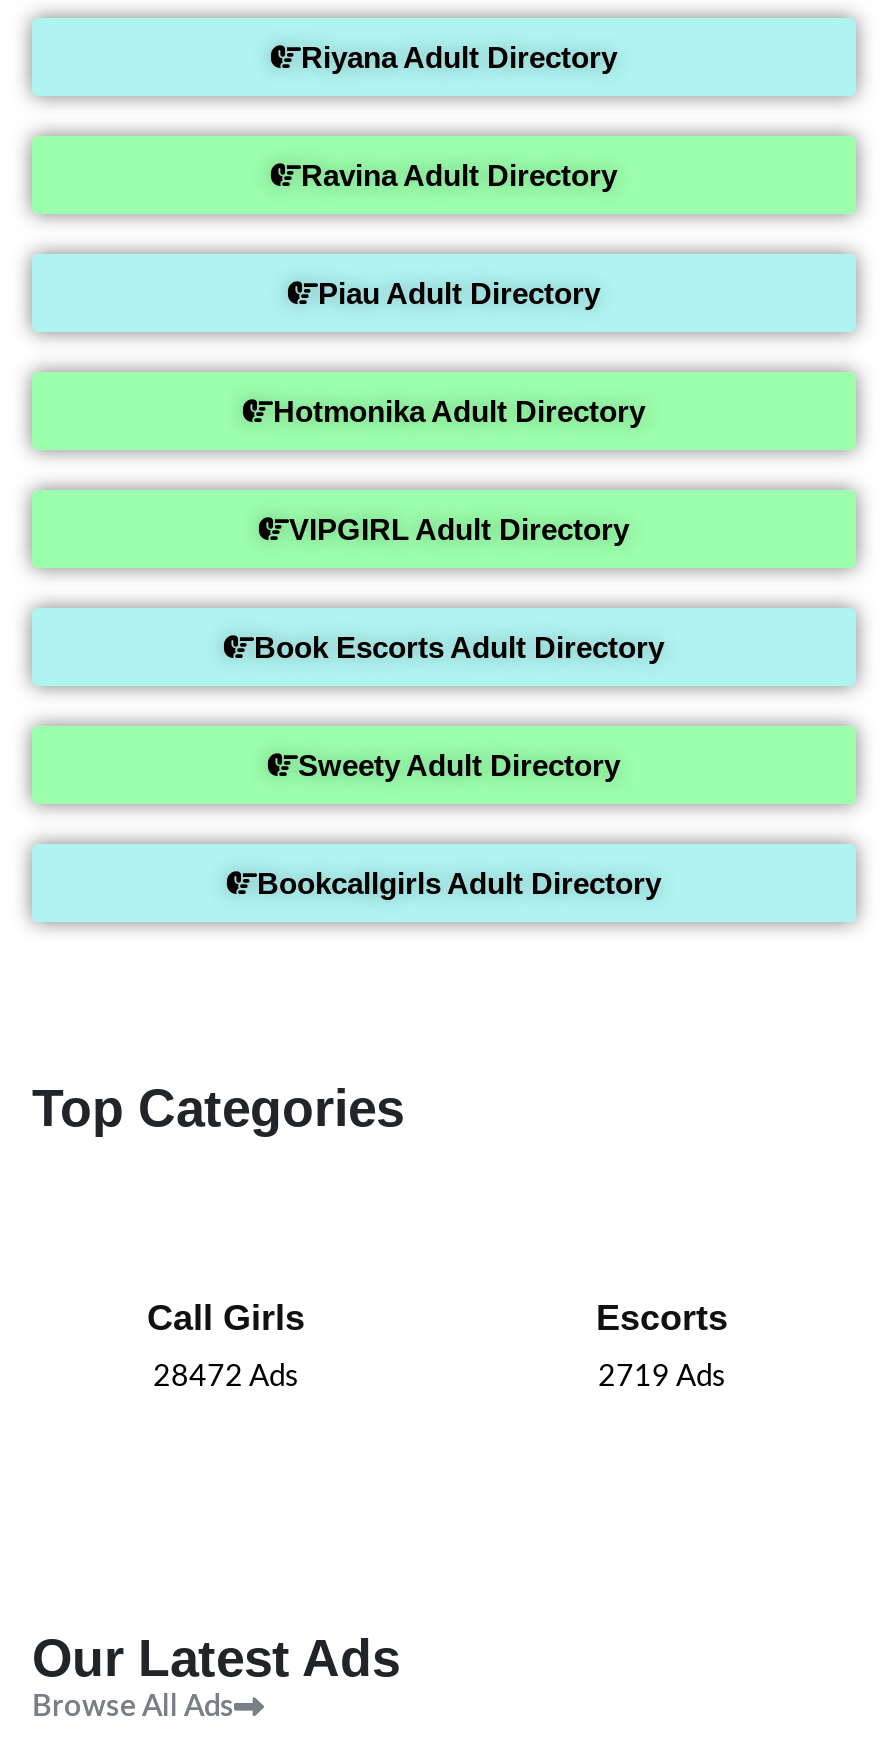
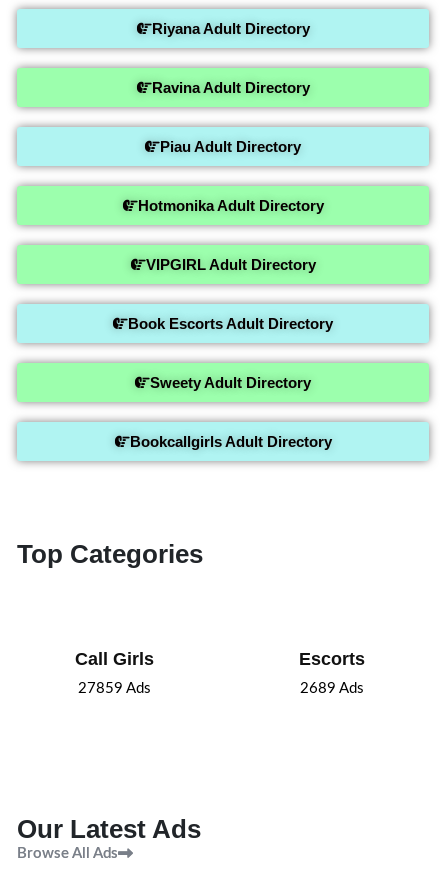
[153,1362,299,1392] 28472 Ads -> [77,681,150,696] 27859 Ads
[598,1362,726,1392] 2719 Ads -> [300,681,364,696] 2689 Ads

